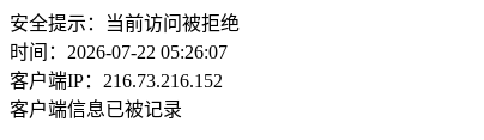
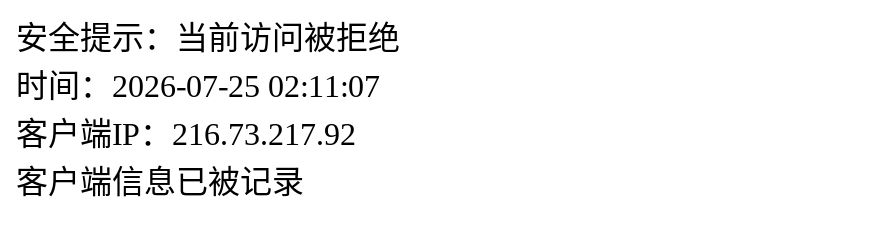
[10,42,228,62] 时间：2026-07-22 05:26:07 -> [16,69,380,103] 时间：2026-07-25 02:11:07
[10,71,223,91] 客户端IP：216.73.216.152 -> [16,117,356,151] 客户端IP：216.73.217.92

